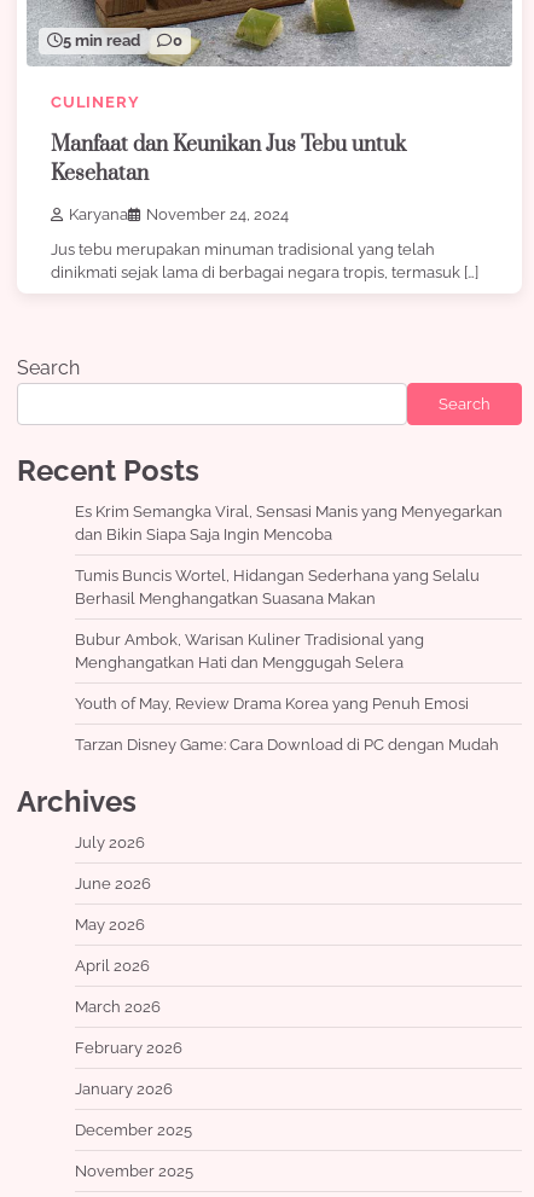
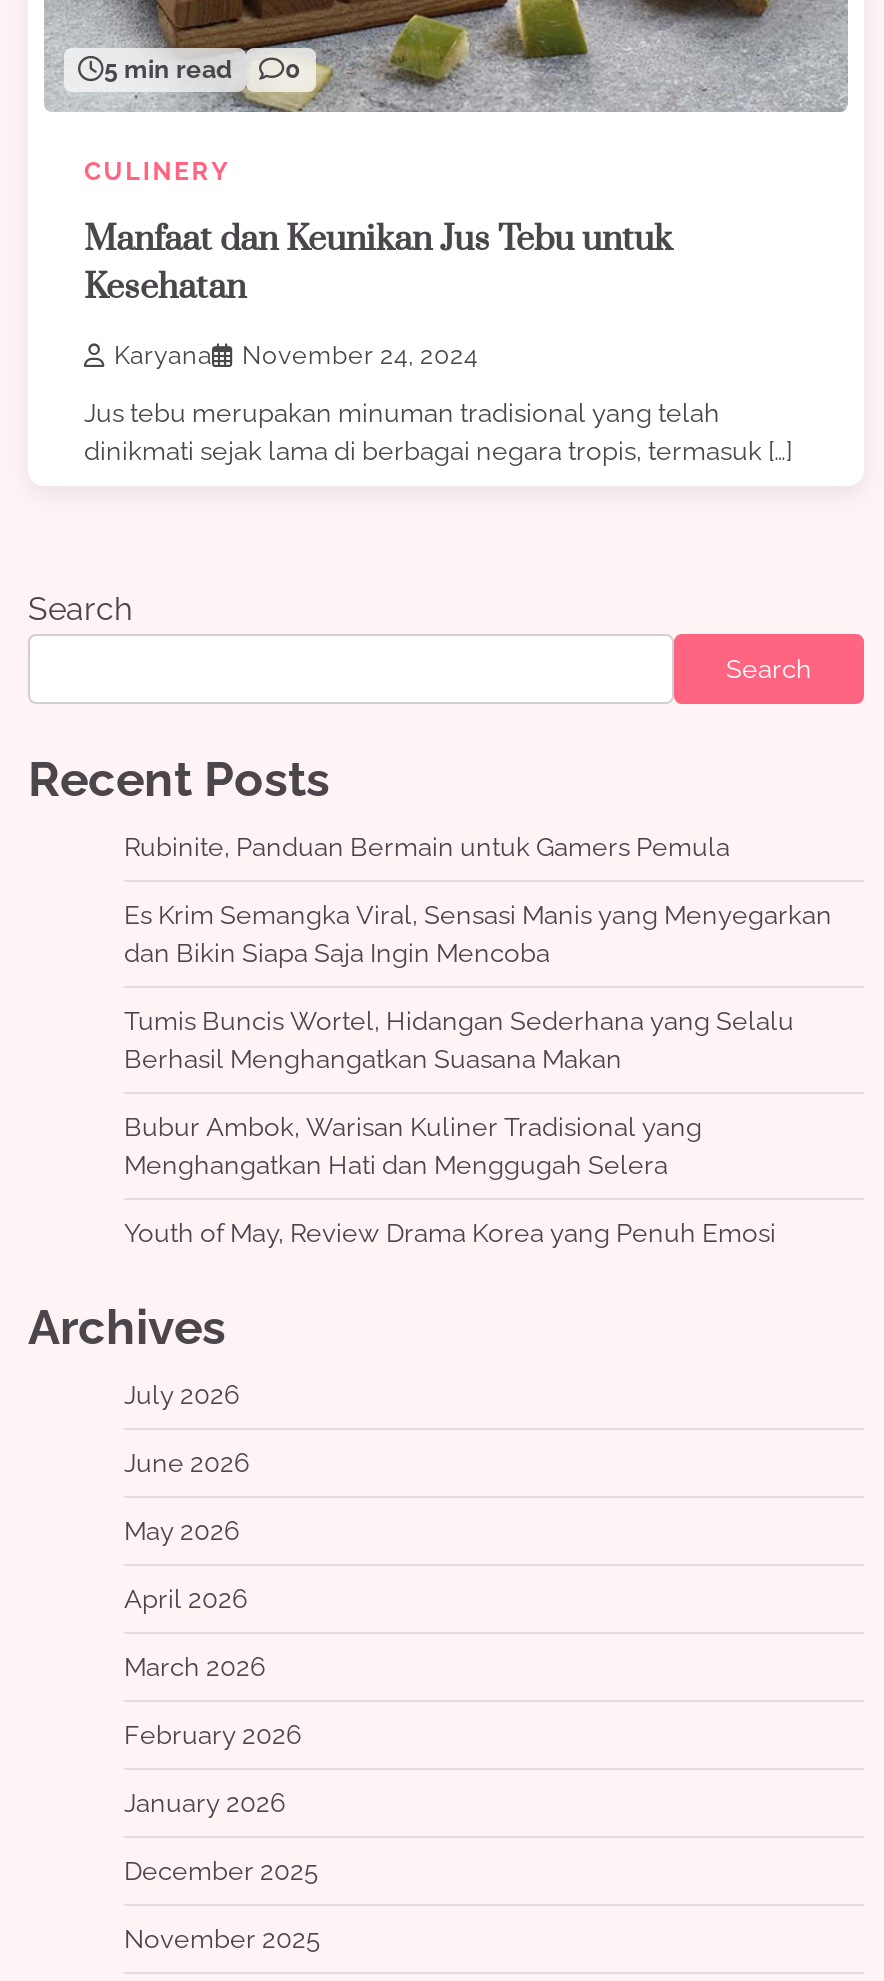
none -> [124,832,730,862] Rubinite, Panduan Bermain untuk Gamers Pemula
moved [75,502,503,713] -> [124,900,832,1248]: Es Krim Semangka Viral, Sensasi Manis yang Menyegarkan | dan Bikin Siapa Saja Ingin Mencoba | Tumis Buncis Wortel, Hidangan Sederhana yang Selalu | Berhasil Menghangatkan Suasana Makan | Bubur Ambok, Warisan Kuliner Tradisional yang | Menghangatkan Hati dan Menggugah Selera | Youth of May, Review Drama Korea yang Penuh Emosi
[75,736,499,754] Tarzan Disney Game: Cara Download di PC dengan Mudah -> none

